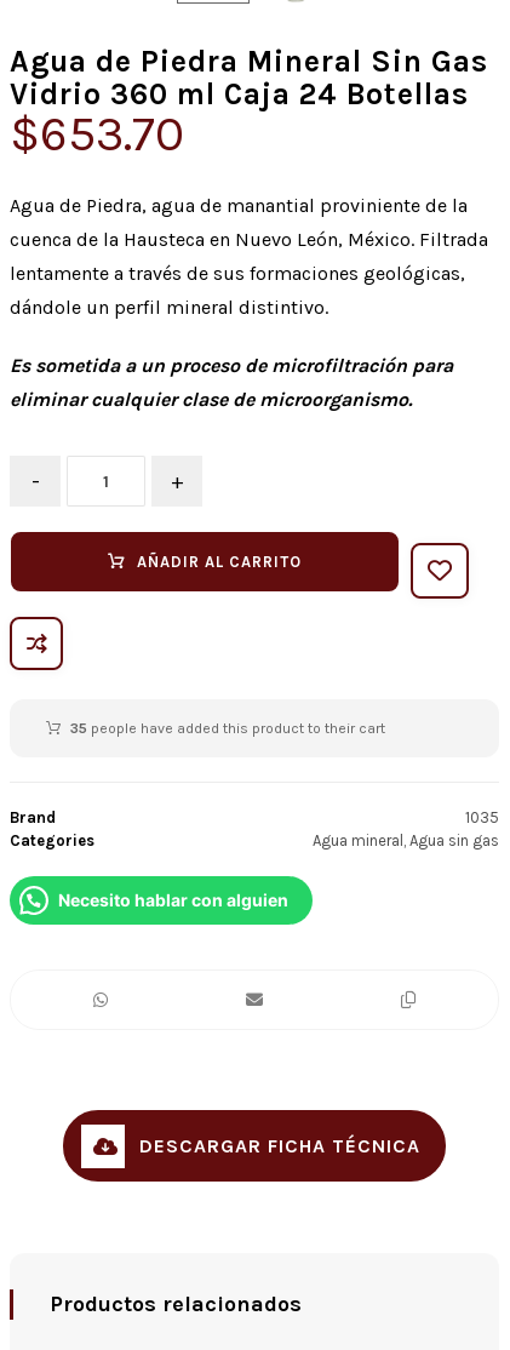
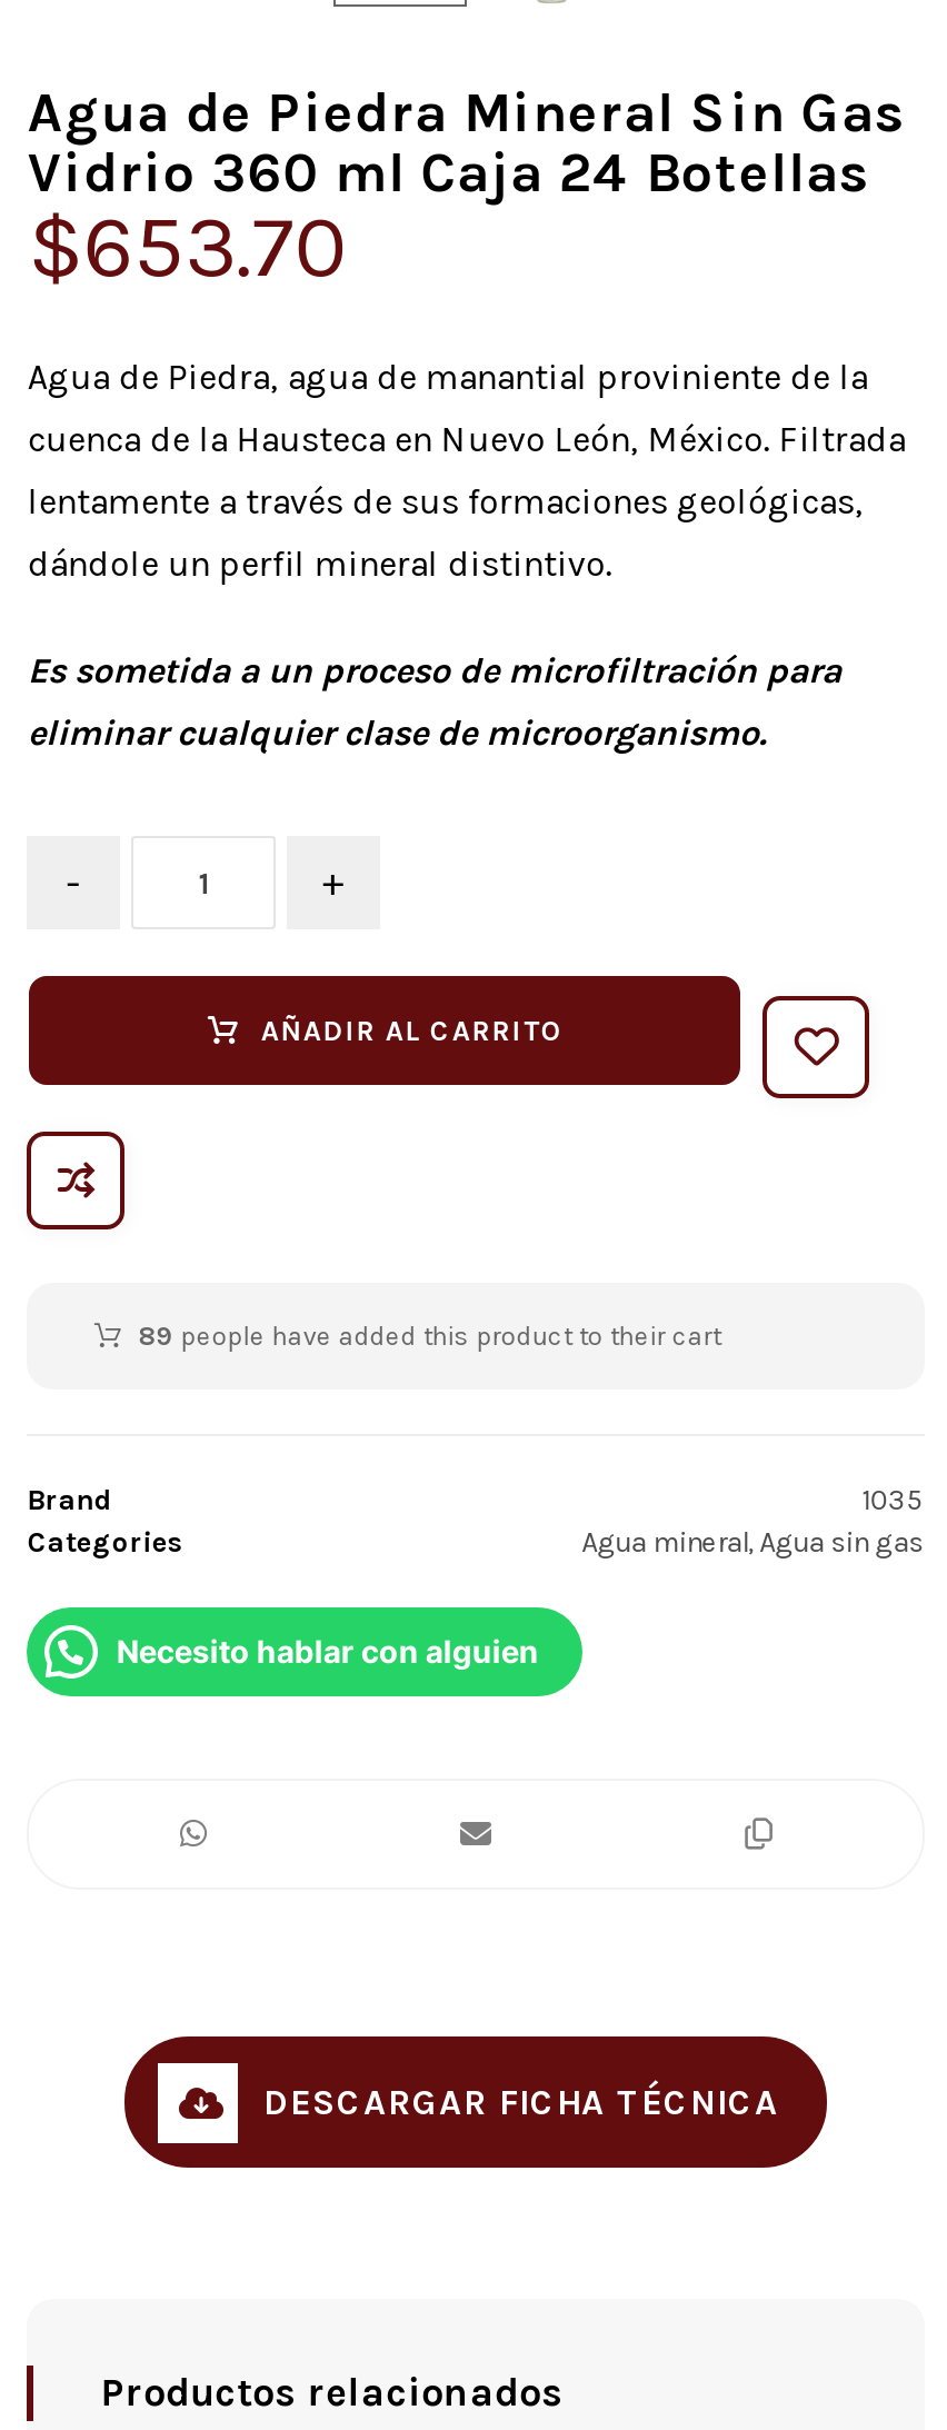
[71,720,386,737] 35 people have added this product to their cart -> [139,1321,721,1352] 89 people have added this product to their cart

